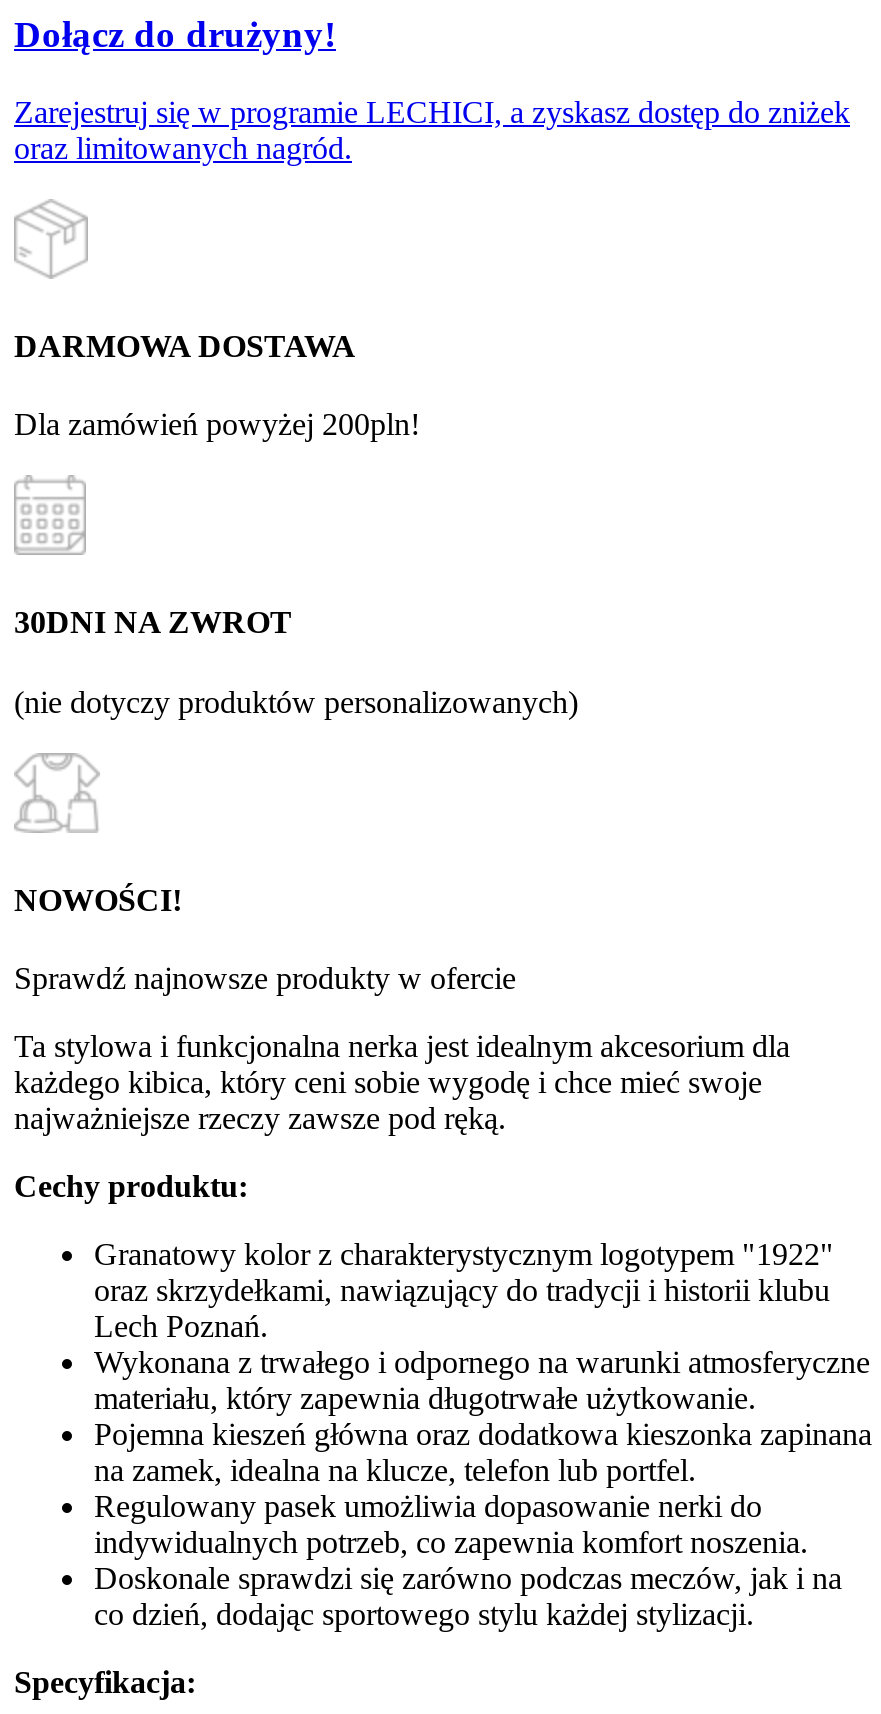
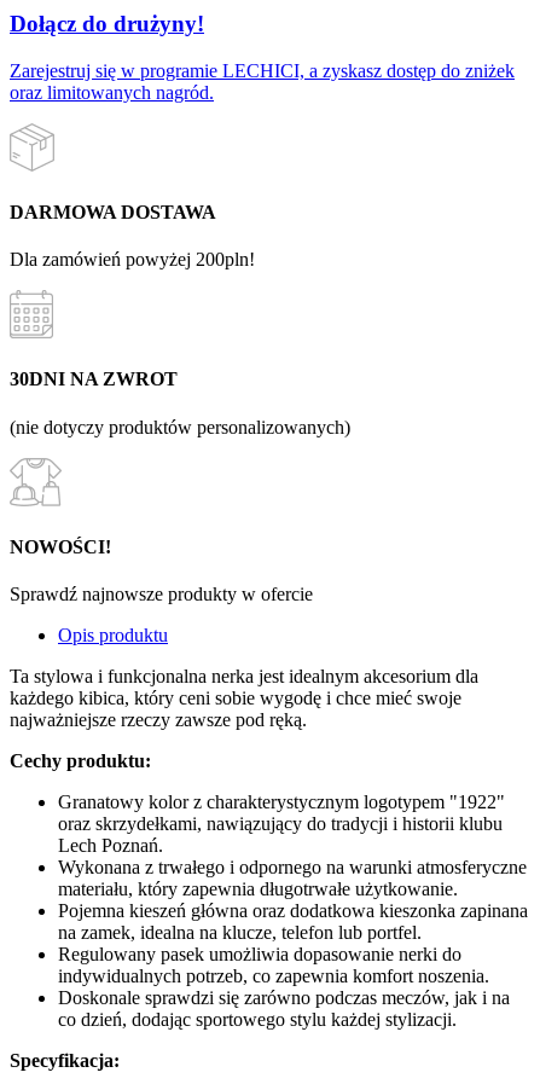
none -> [58,625,168,645] Opis produktu

